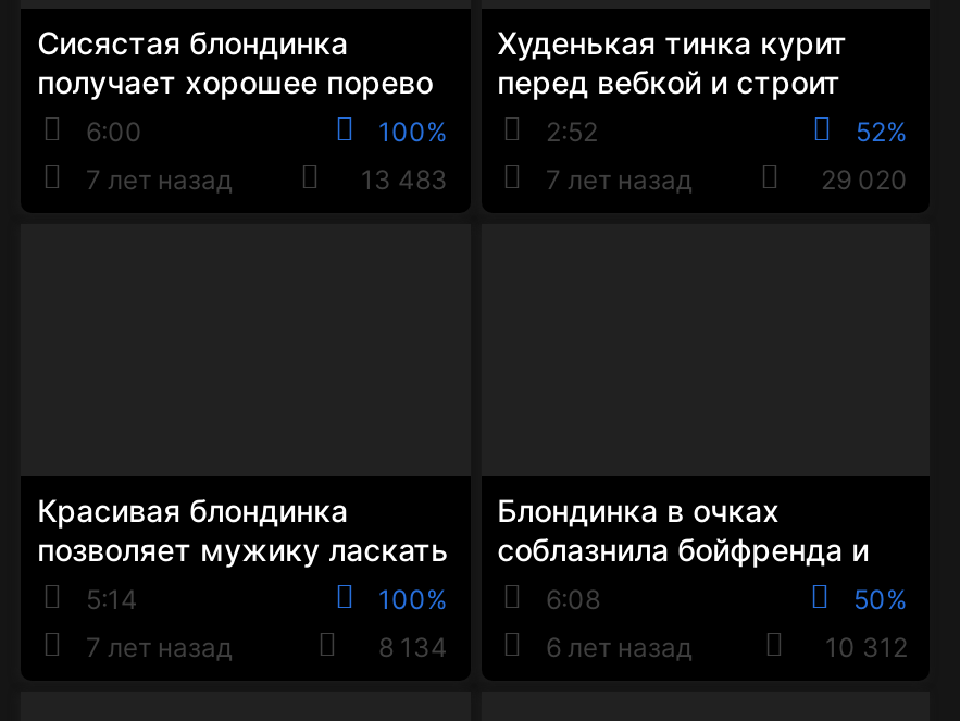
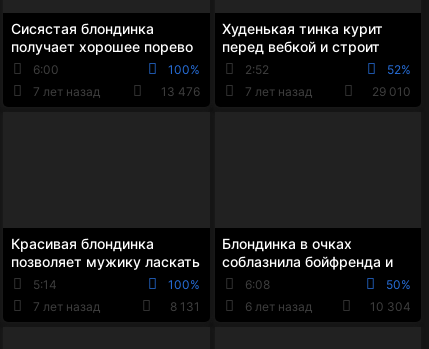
[361,162,448,195] 13 483 -> [160,84,199,99] 13 476
[821,162,908,195] 29 020 -> [372,84,411,99] 29 010
[378,631,448,663] 8 134 -> [169,299,199,314] 8 131
[825,631,908,663] 10 312 -> [370,299,411,314] 10 304

